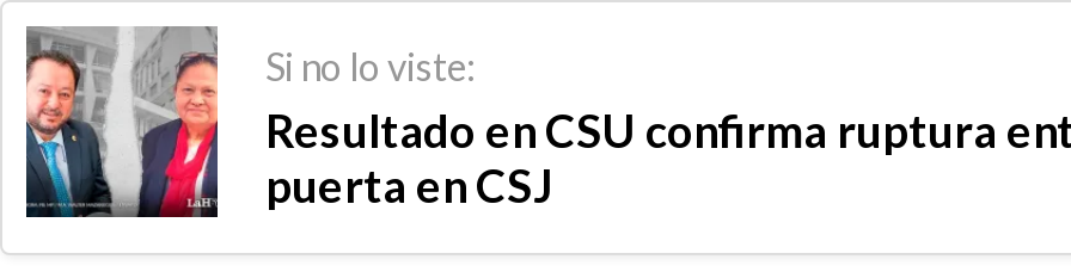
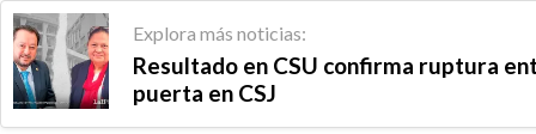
[265,42,476,87] Si no lo viste: -> [133,21,306,44] Explora más noticias:

